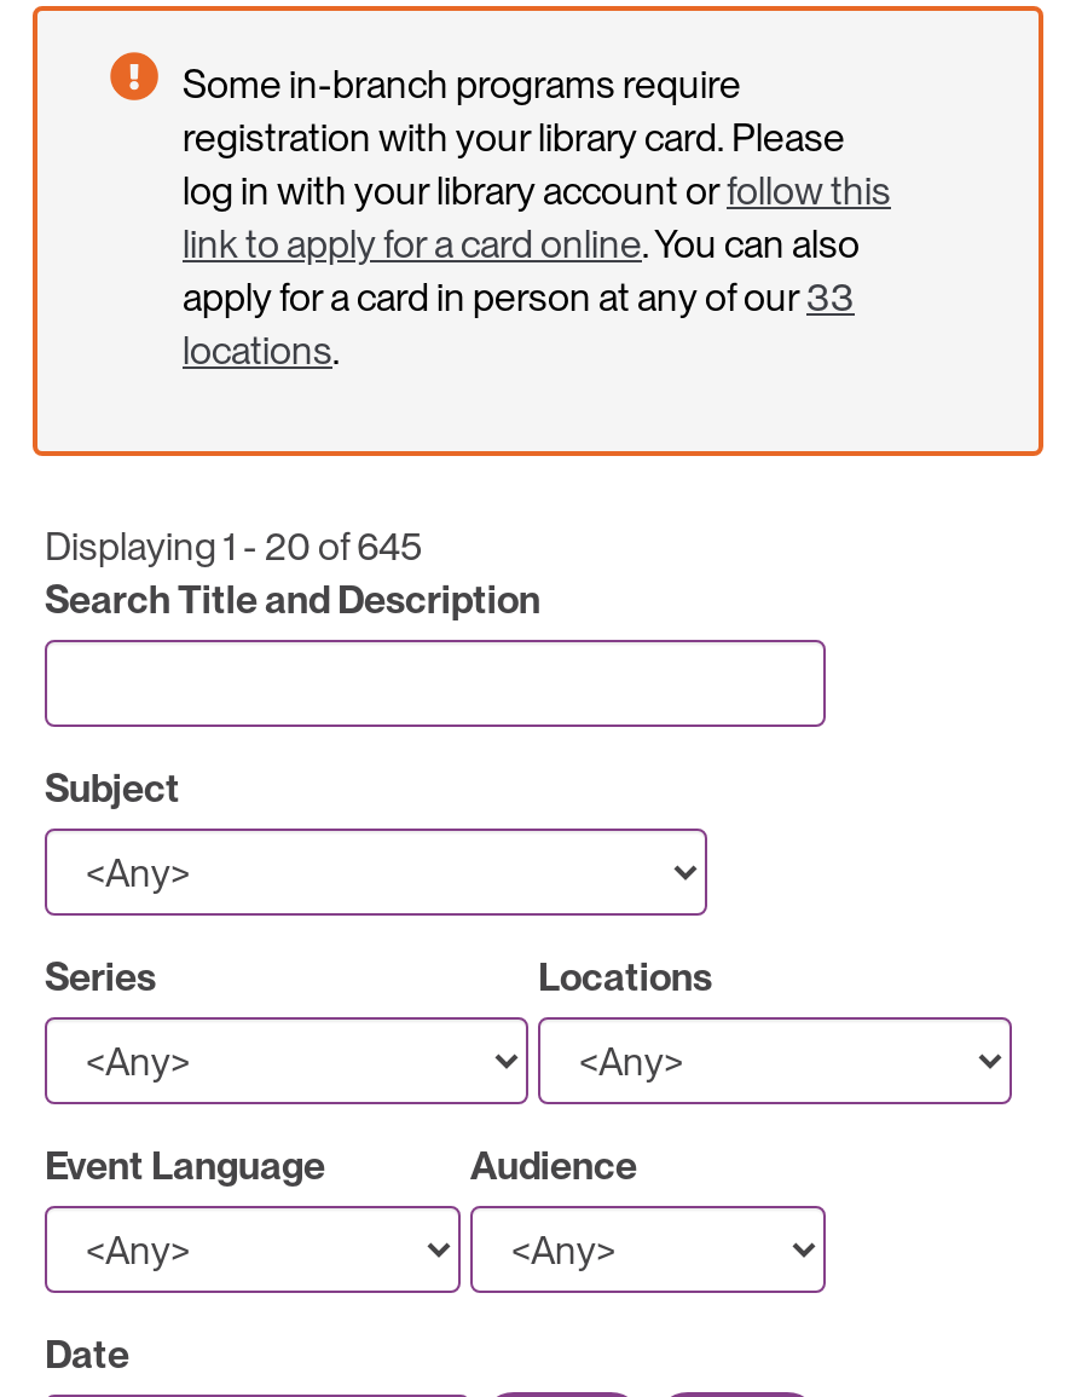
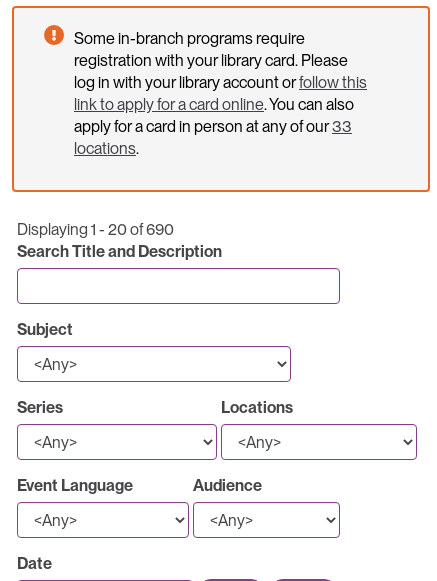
[45,524,422,570] Displaying 1 - 20 of 645 -> [17,220,174,239] Displaying 1 - 20 of 690

